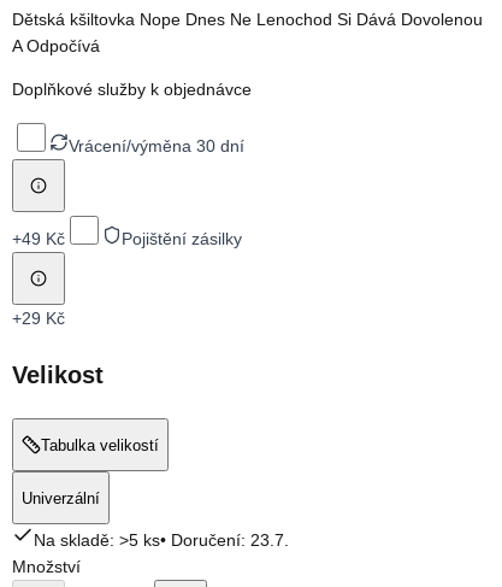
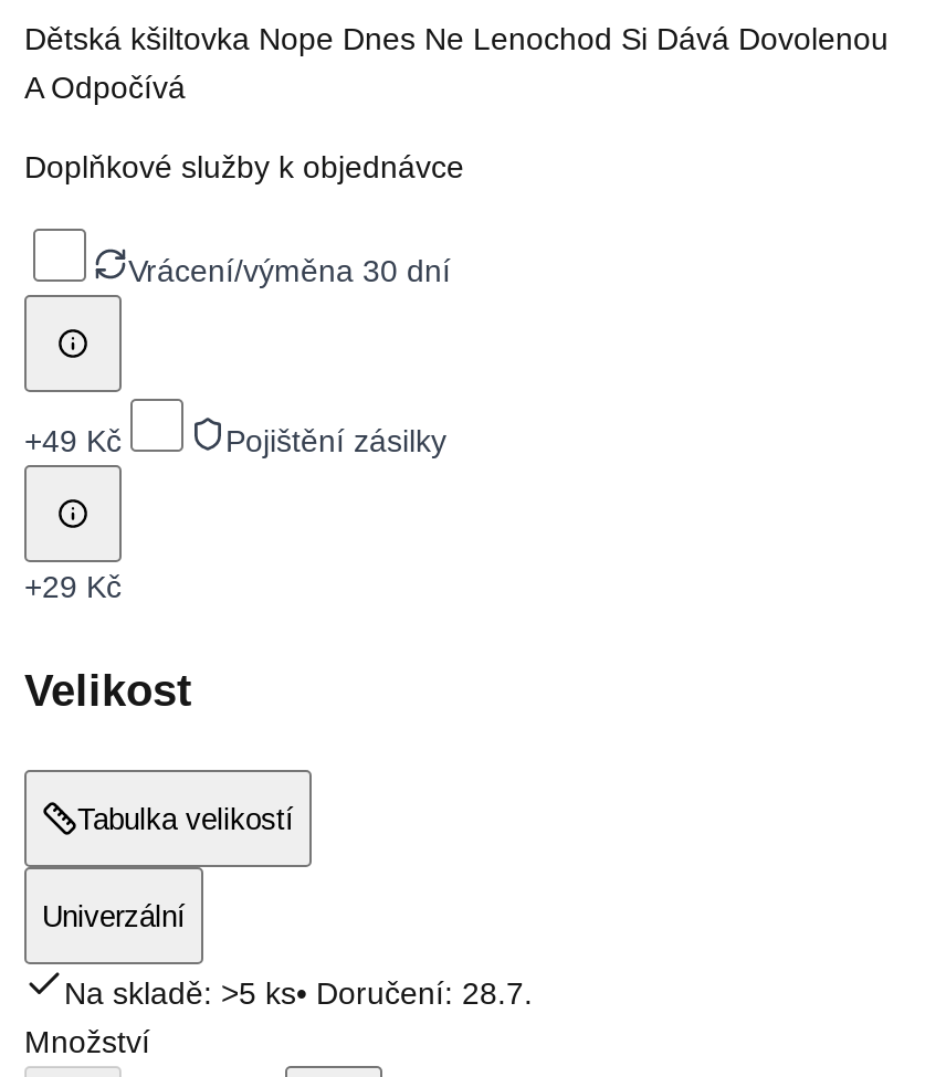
[34,531,289,550] Na skladě: >5 ks• Doručení: 23.7. -> [64,976,533,1011] Na skladě: >5 ks• Doručení: 28.7.

